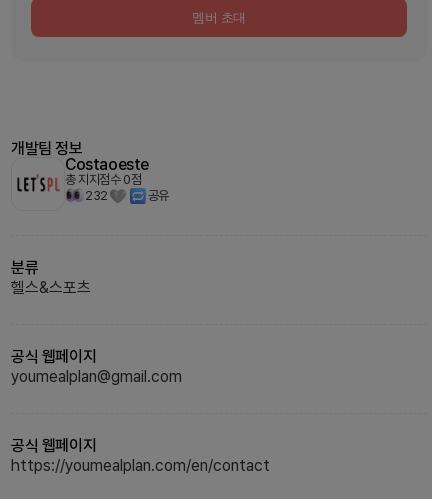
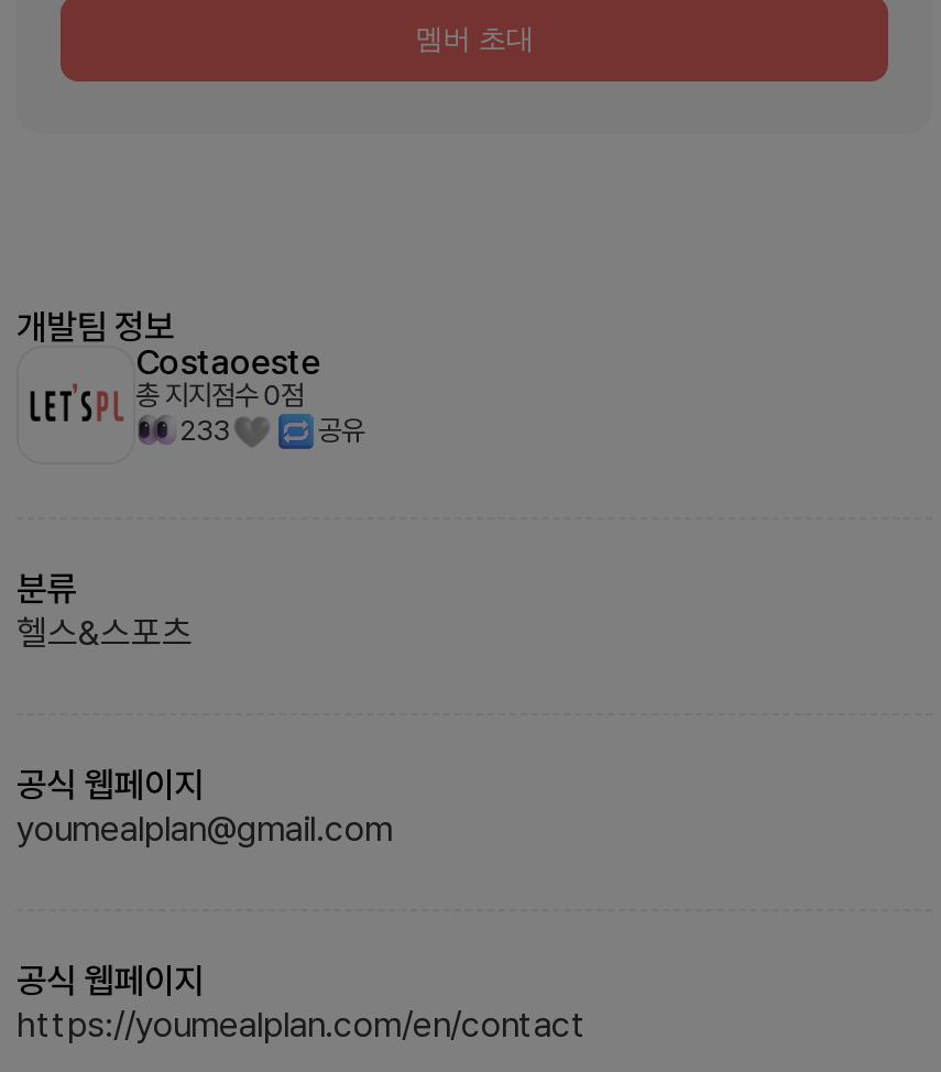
[85,188,108,203] 232 -> [179,414,230,447] 233

